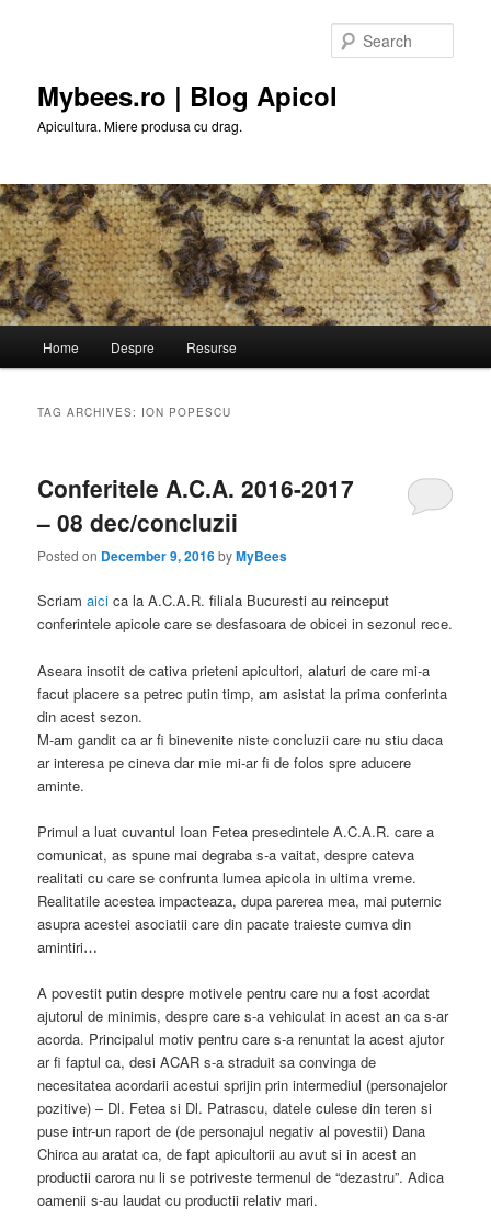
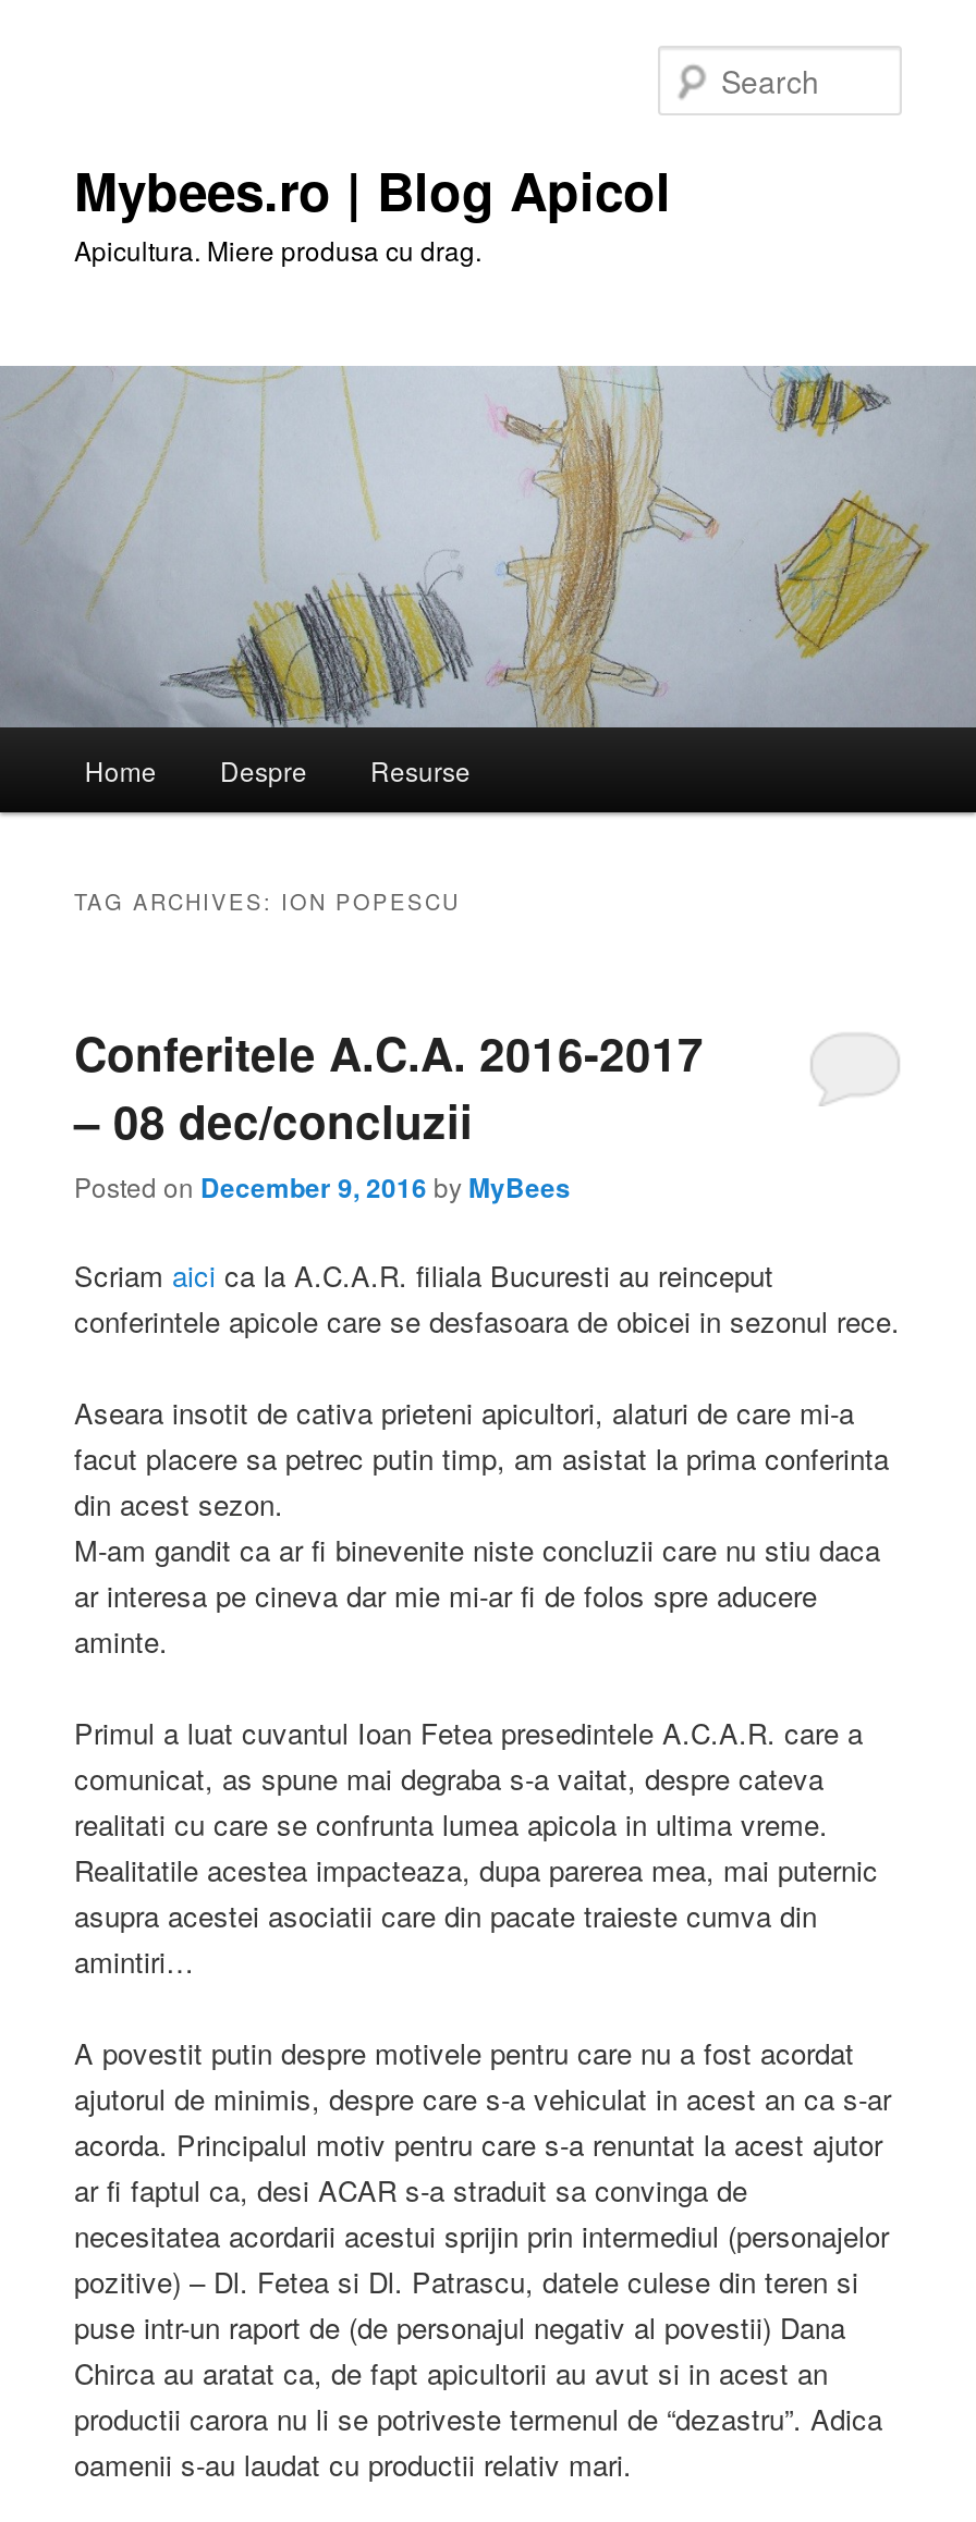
[3,183,488,326] [image] -> [7,366,969,727] [image]

